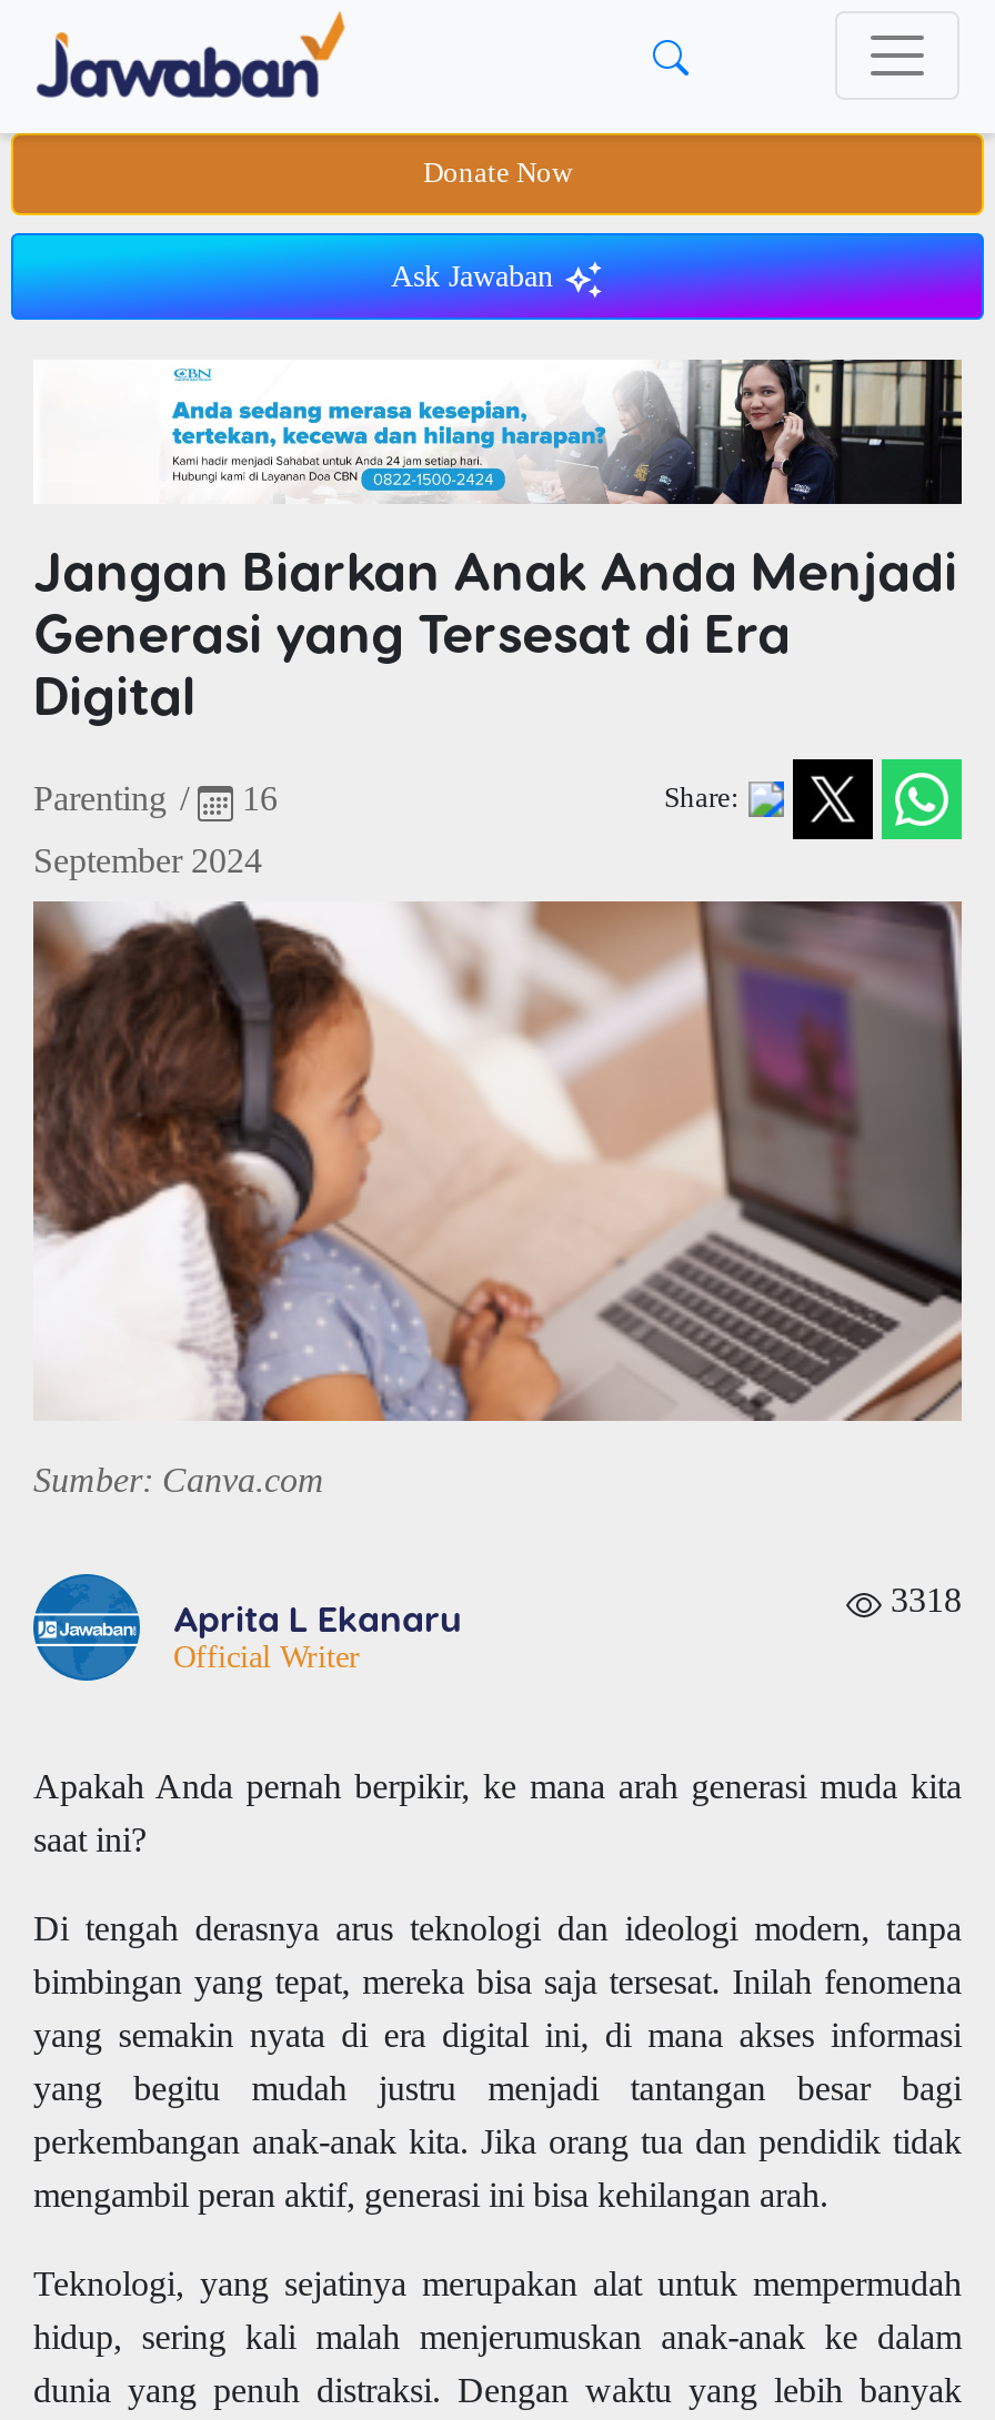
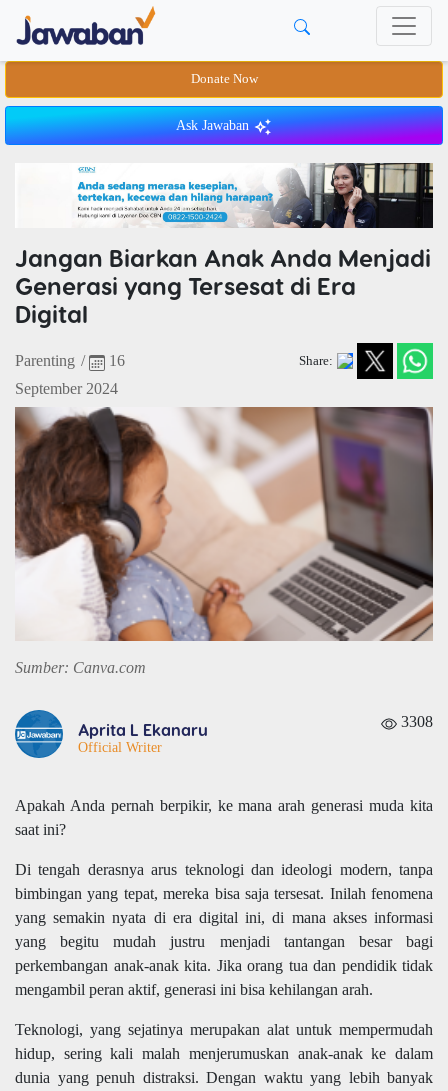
[882,1581,962,1619] 3318 -> [397,713,433,730] 3308

